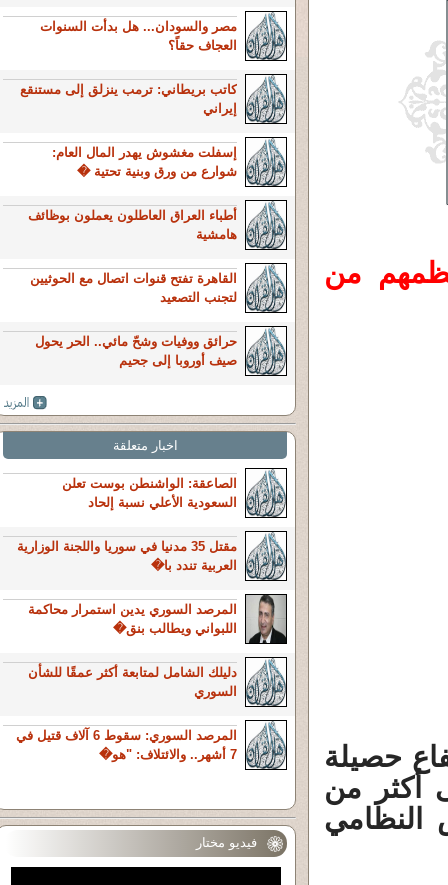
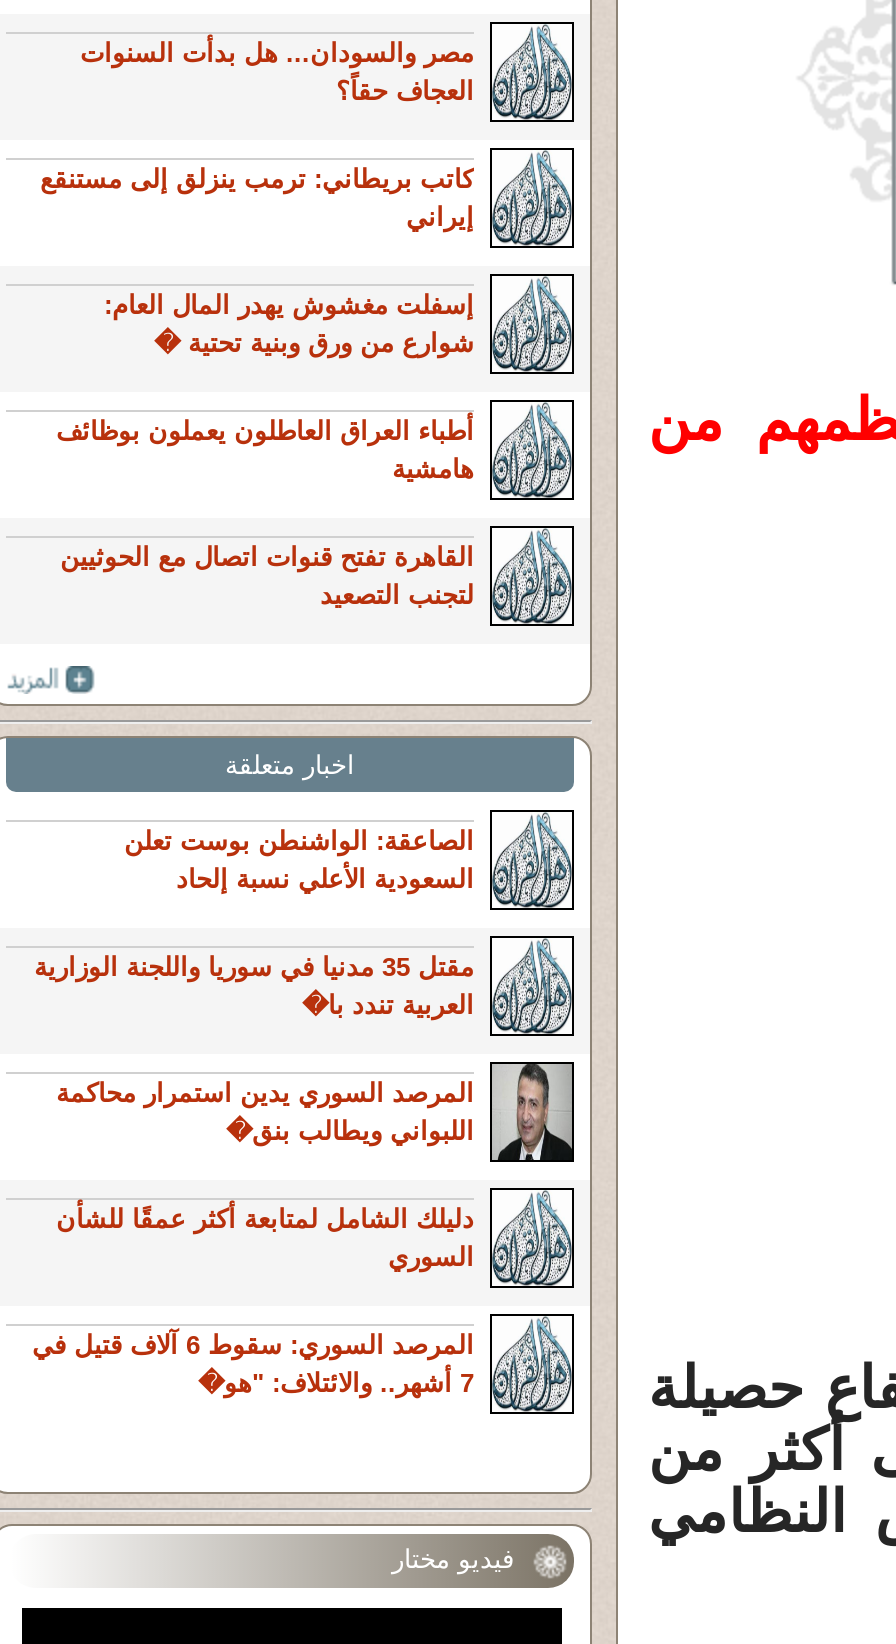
[35,334,237,368] حرائق ووفيات وشحّ مائي.. الحر يحول | صيف أوروبا إلى جحيم -> none

